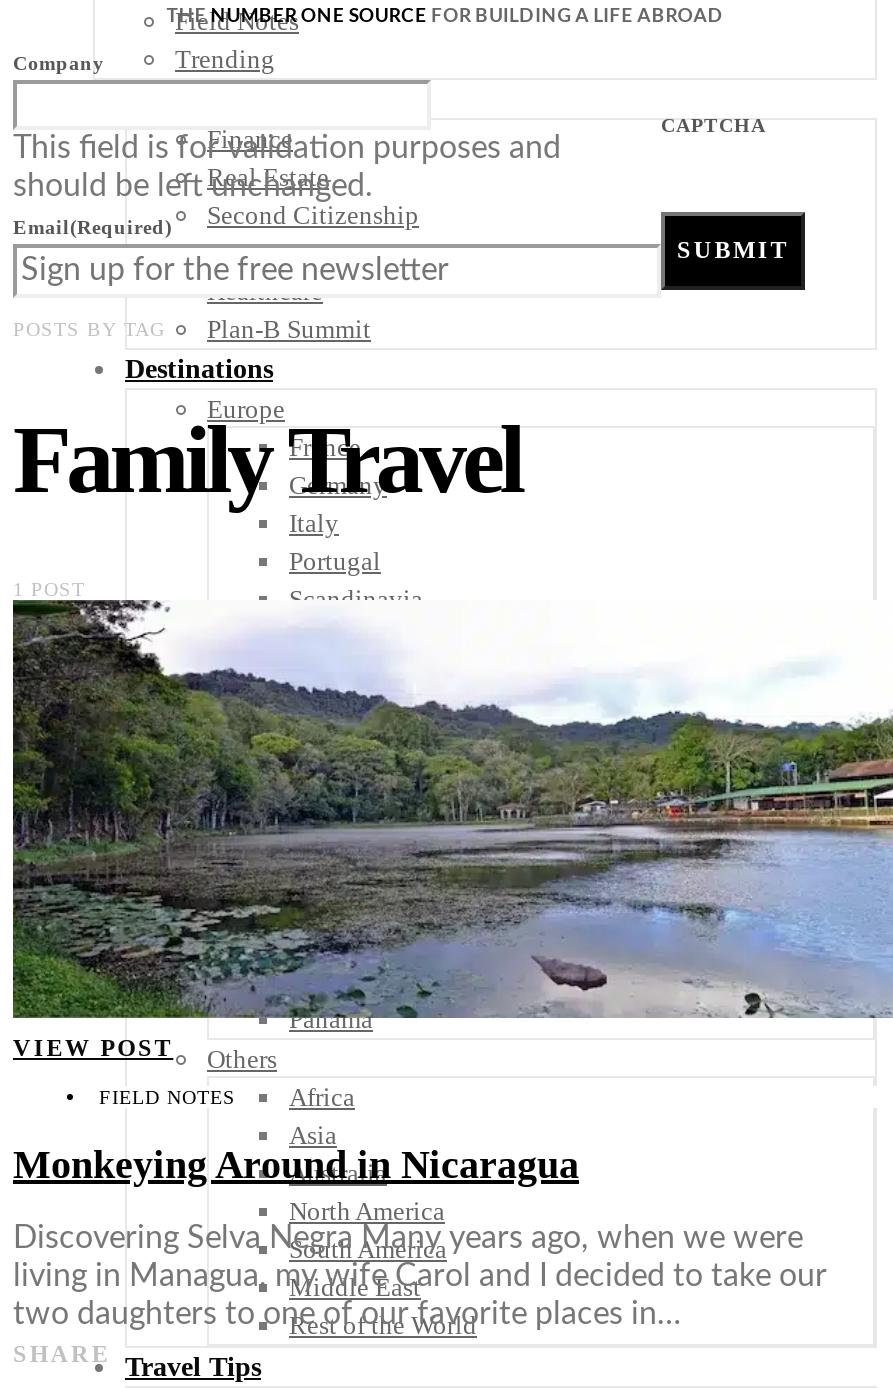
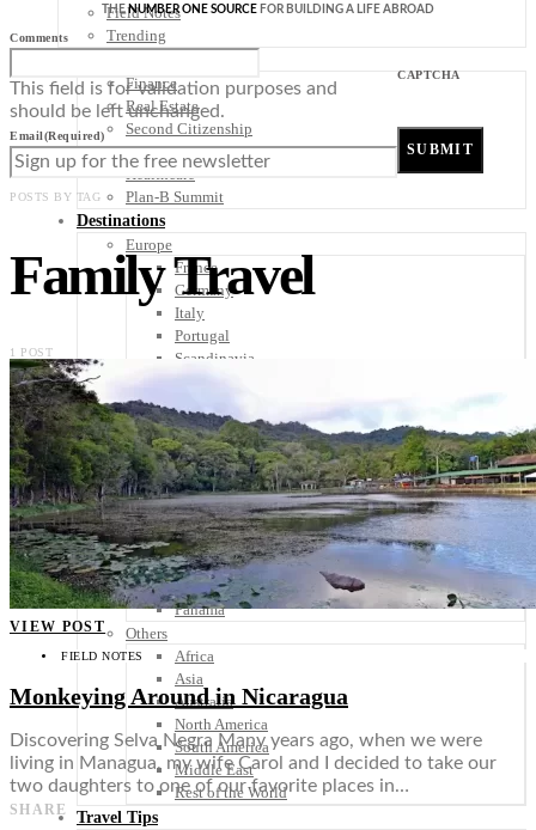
[13,51,104,73] Company -> [10,31,68,44] Comments

